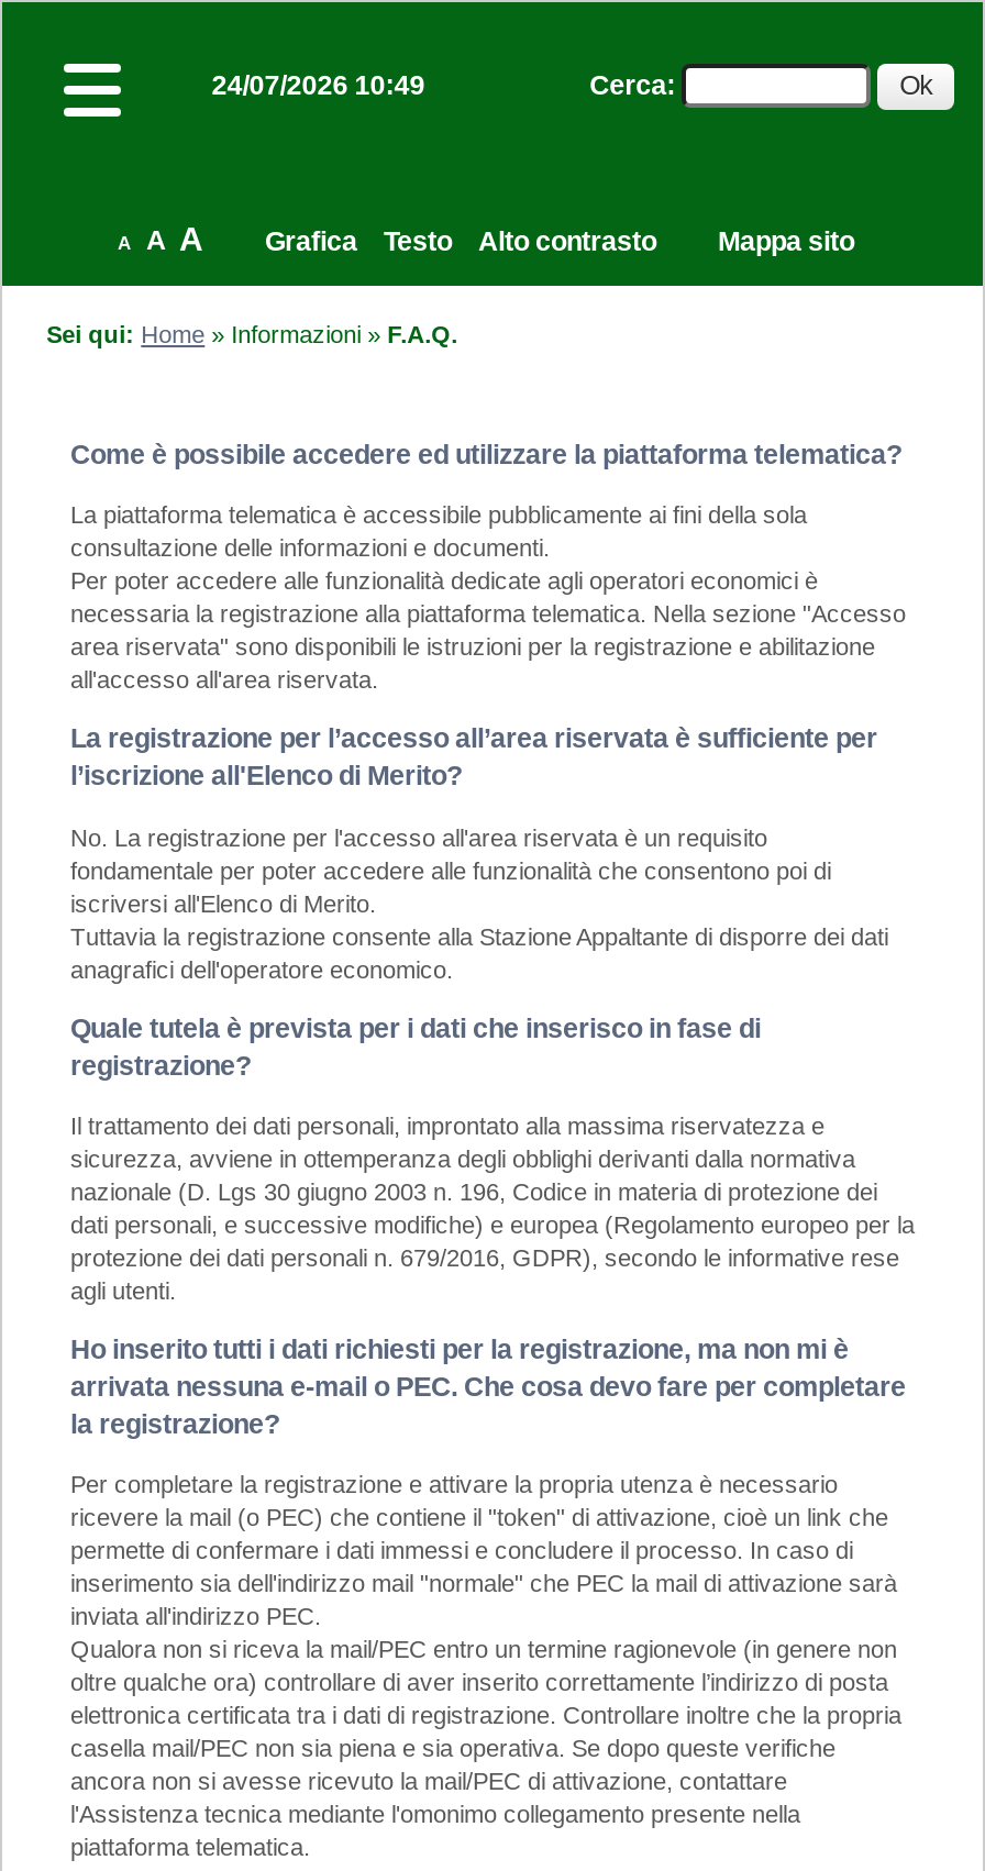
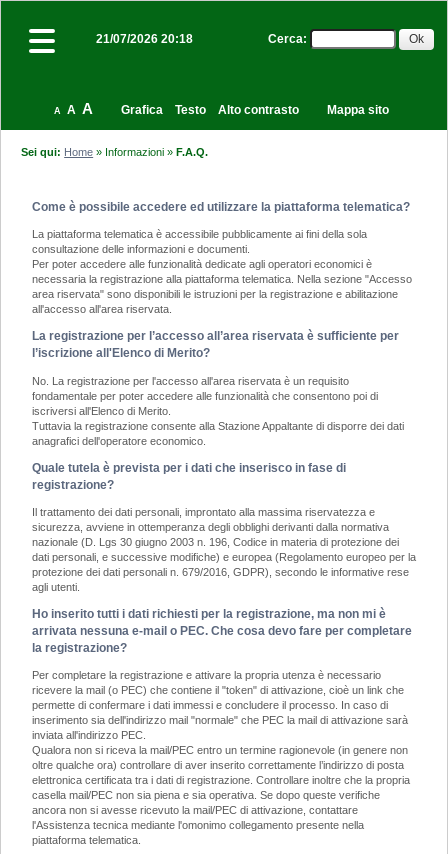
[212,71,425,102] 24/07/2026 10:49 -> [96,32,193,46] 21/07/2026 20:18

